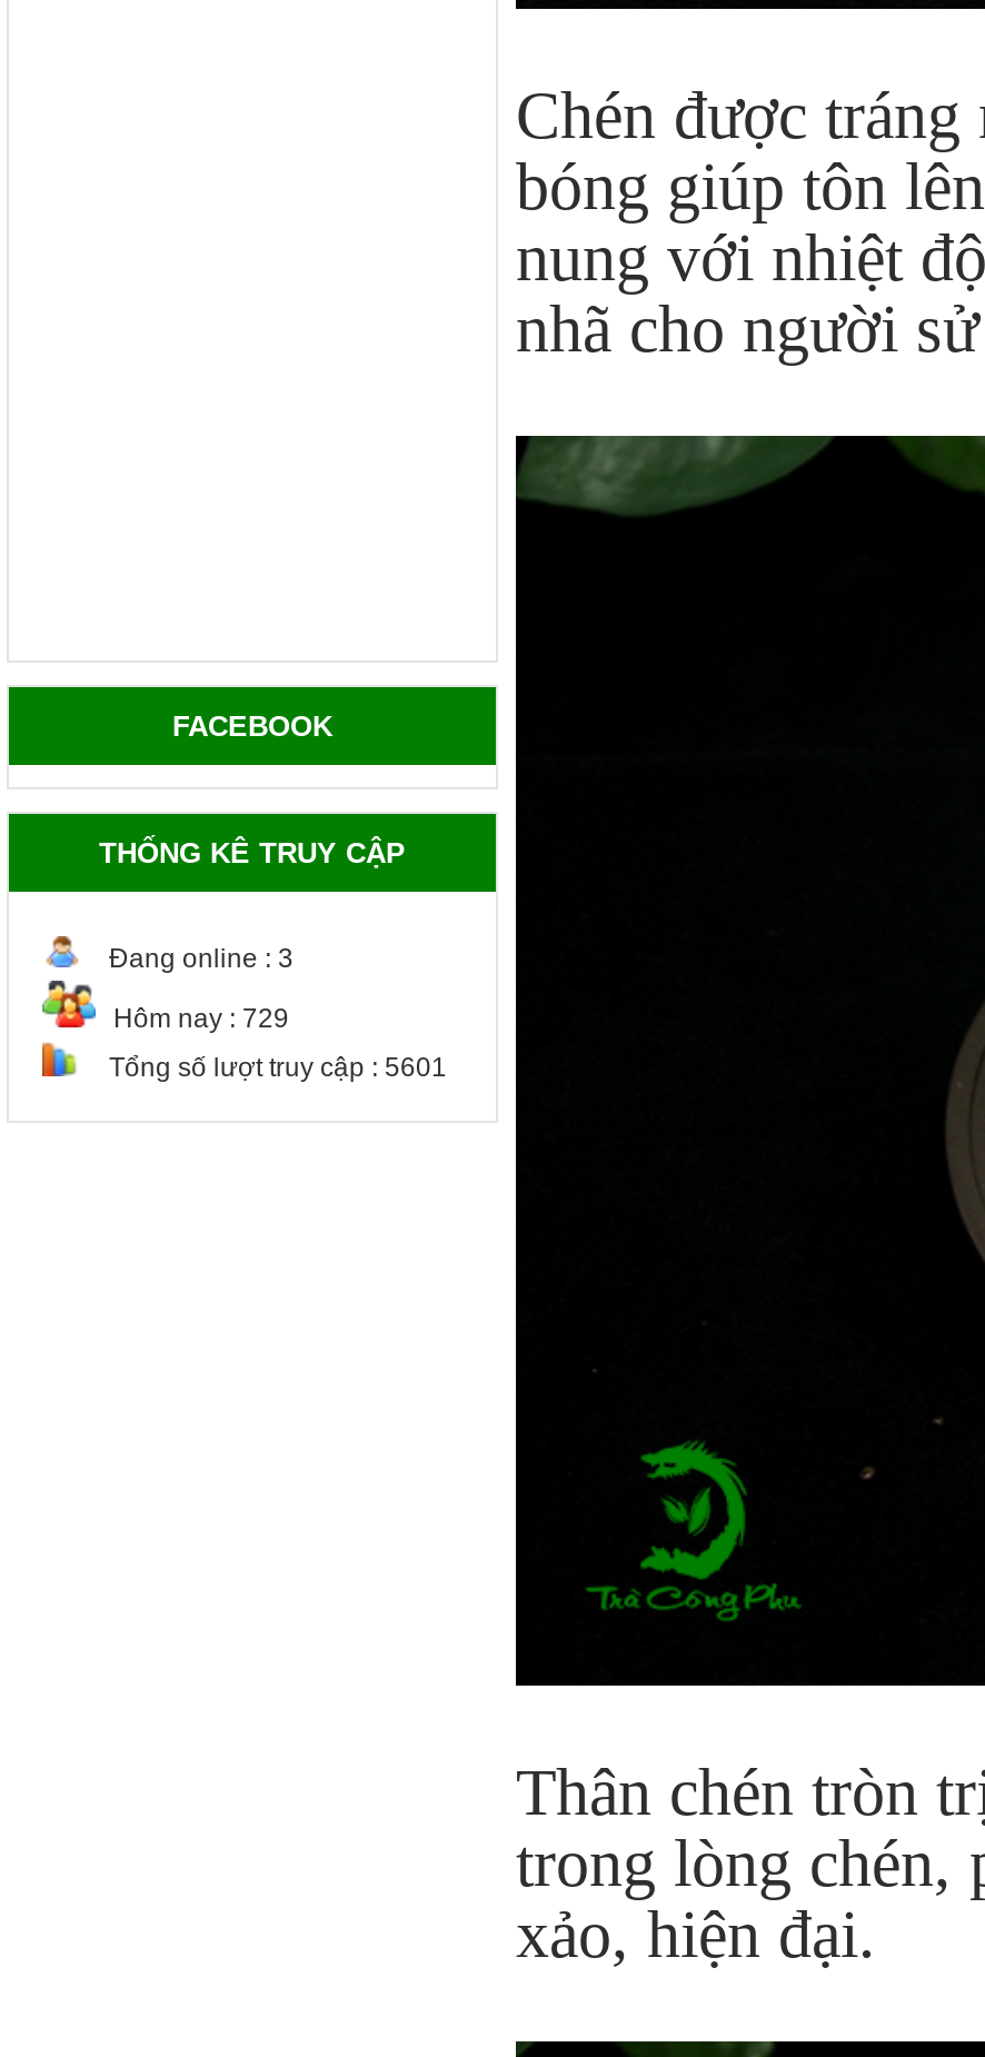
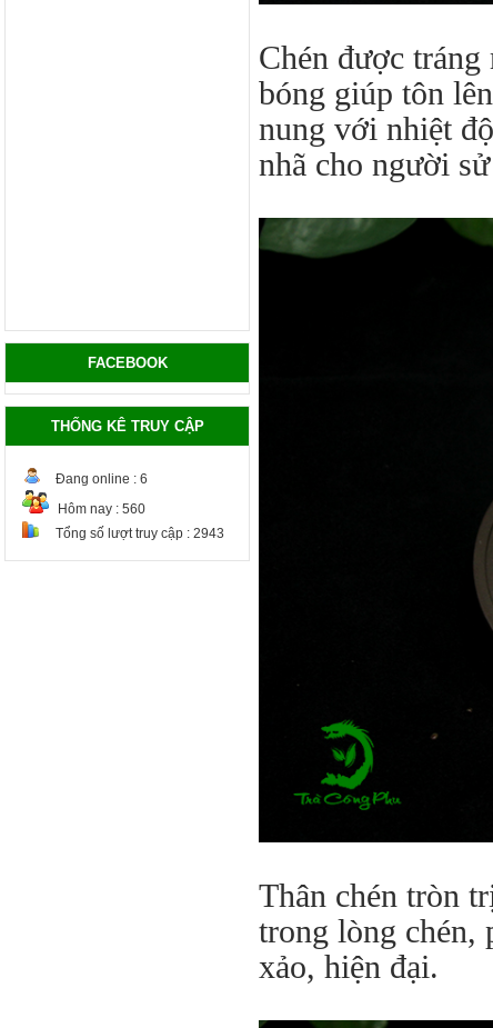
[102,943,293,974] Đang online : 3 -> [52,471,148,487] Đang online : 6
[107,1003,289,1035] Hôm nay : 729 -> [54,501,145,517] Hôm nay : 560
[102,1052,447,1083] Tổng số lượt truy cập : 5601 -> [52,526,224,541] Tổng số lượt truy cập : 2943

